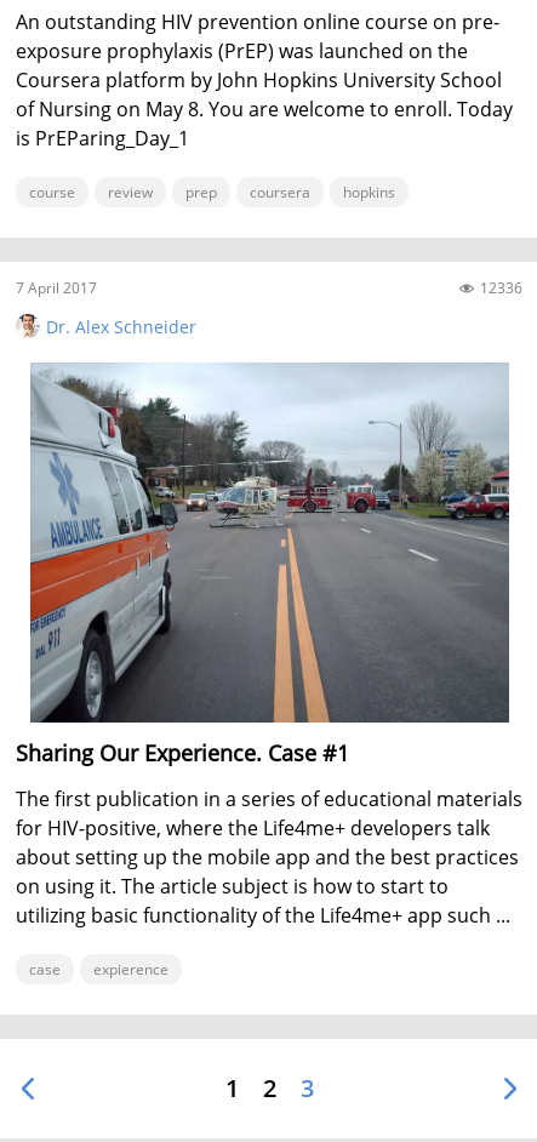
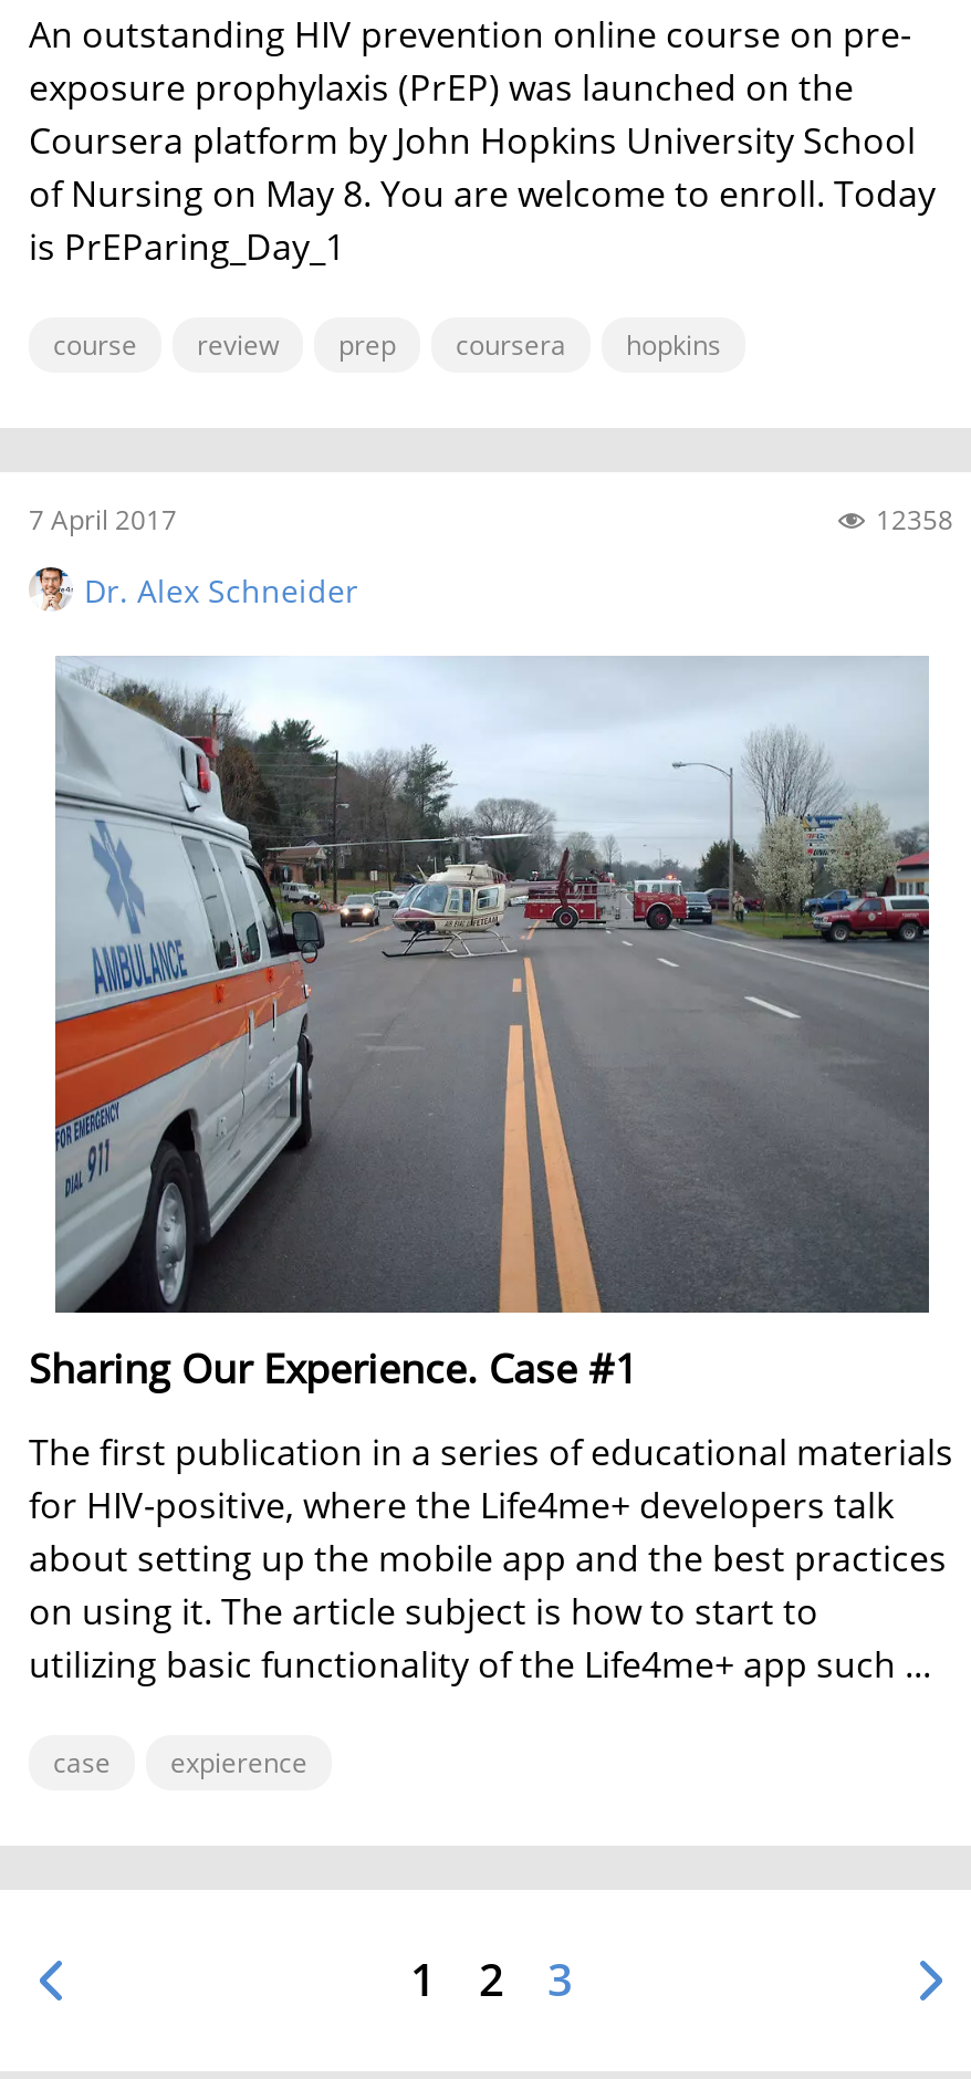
[480,278,522,299] 12336 -> [876,502,953,539] 12358

